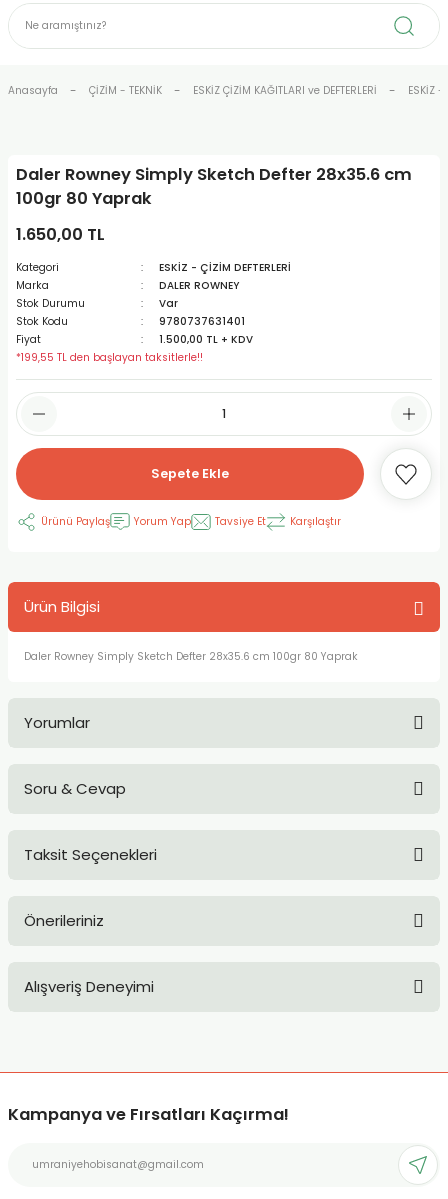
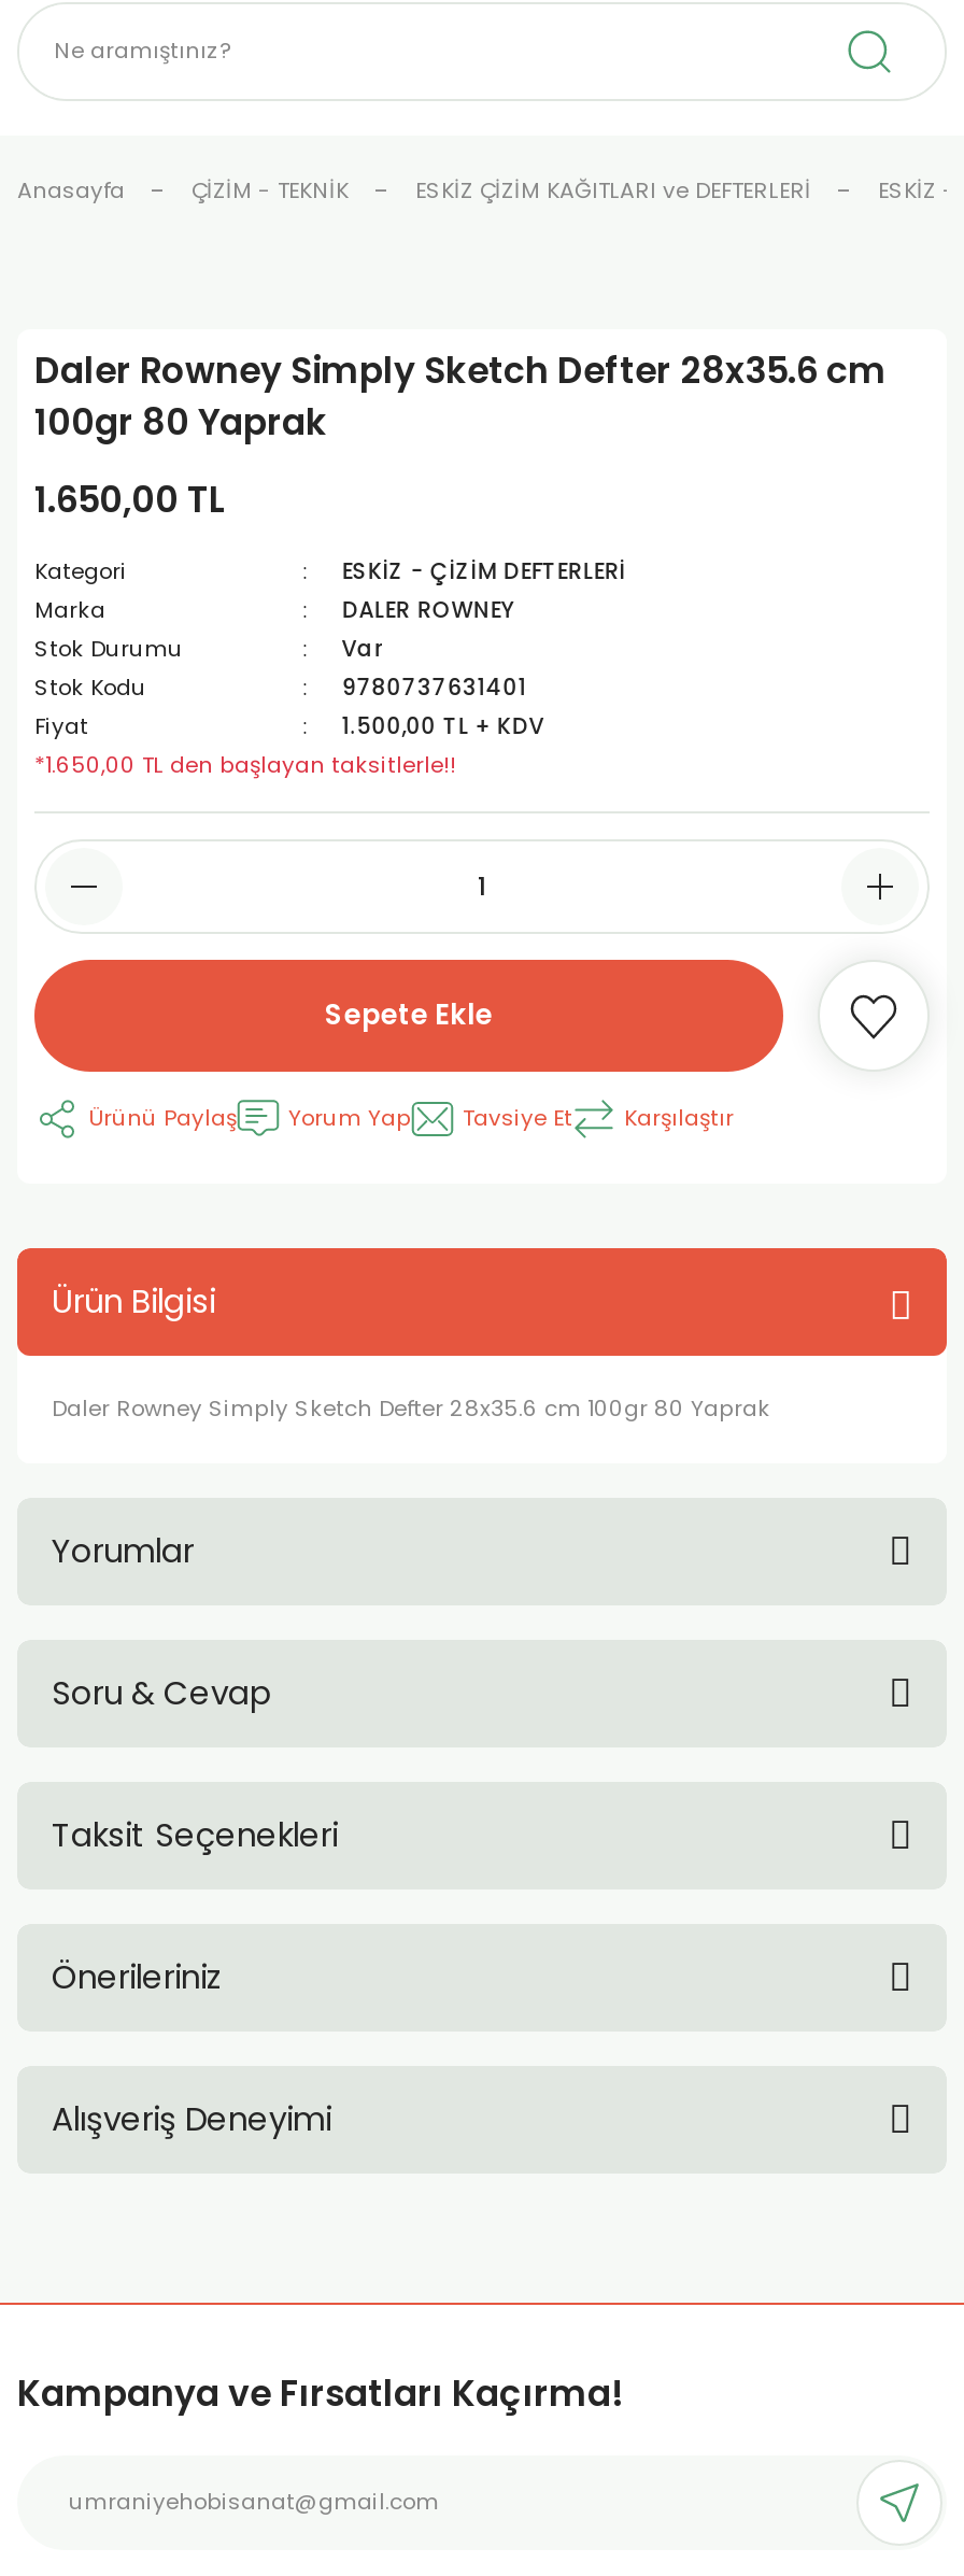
[16,350,203,365] *199,55 TL den başlayan taksitlerle!! -> [34,749,456,781] *1.650,00 TL den başlayan taksitlerle!!

